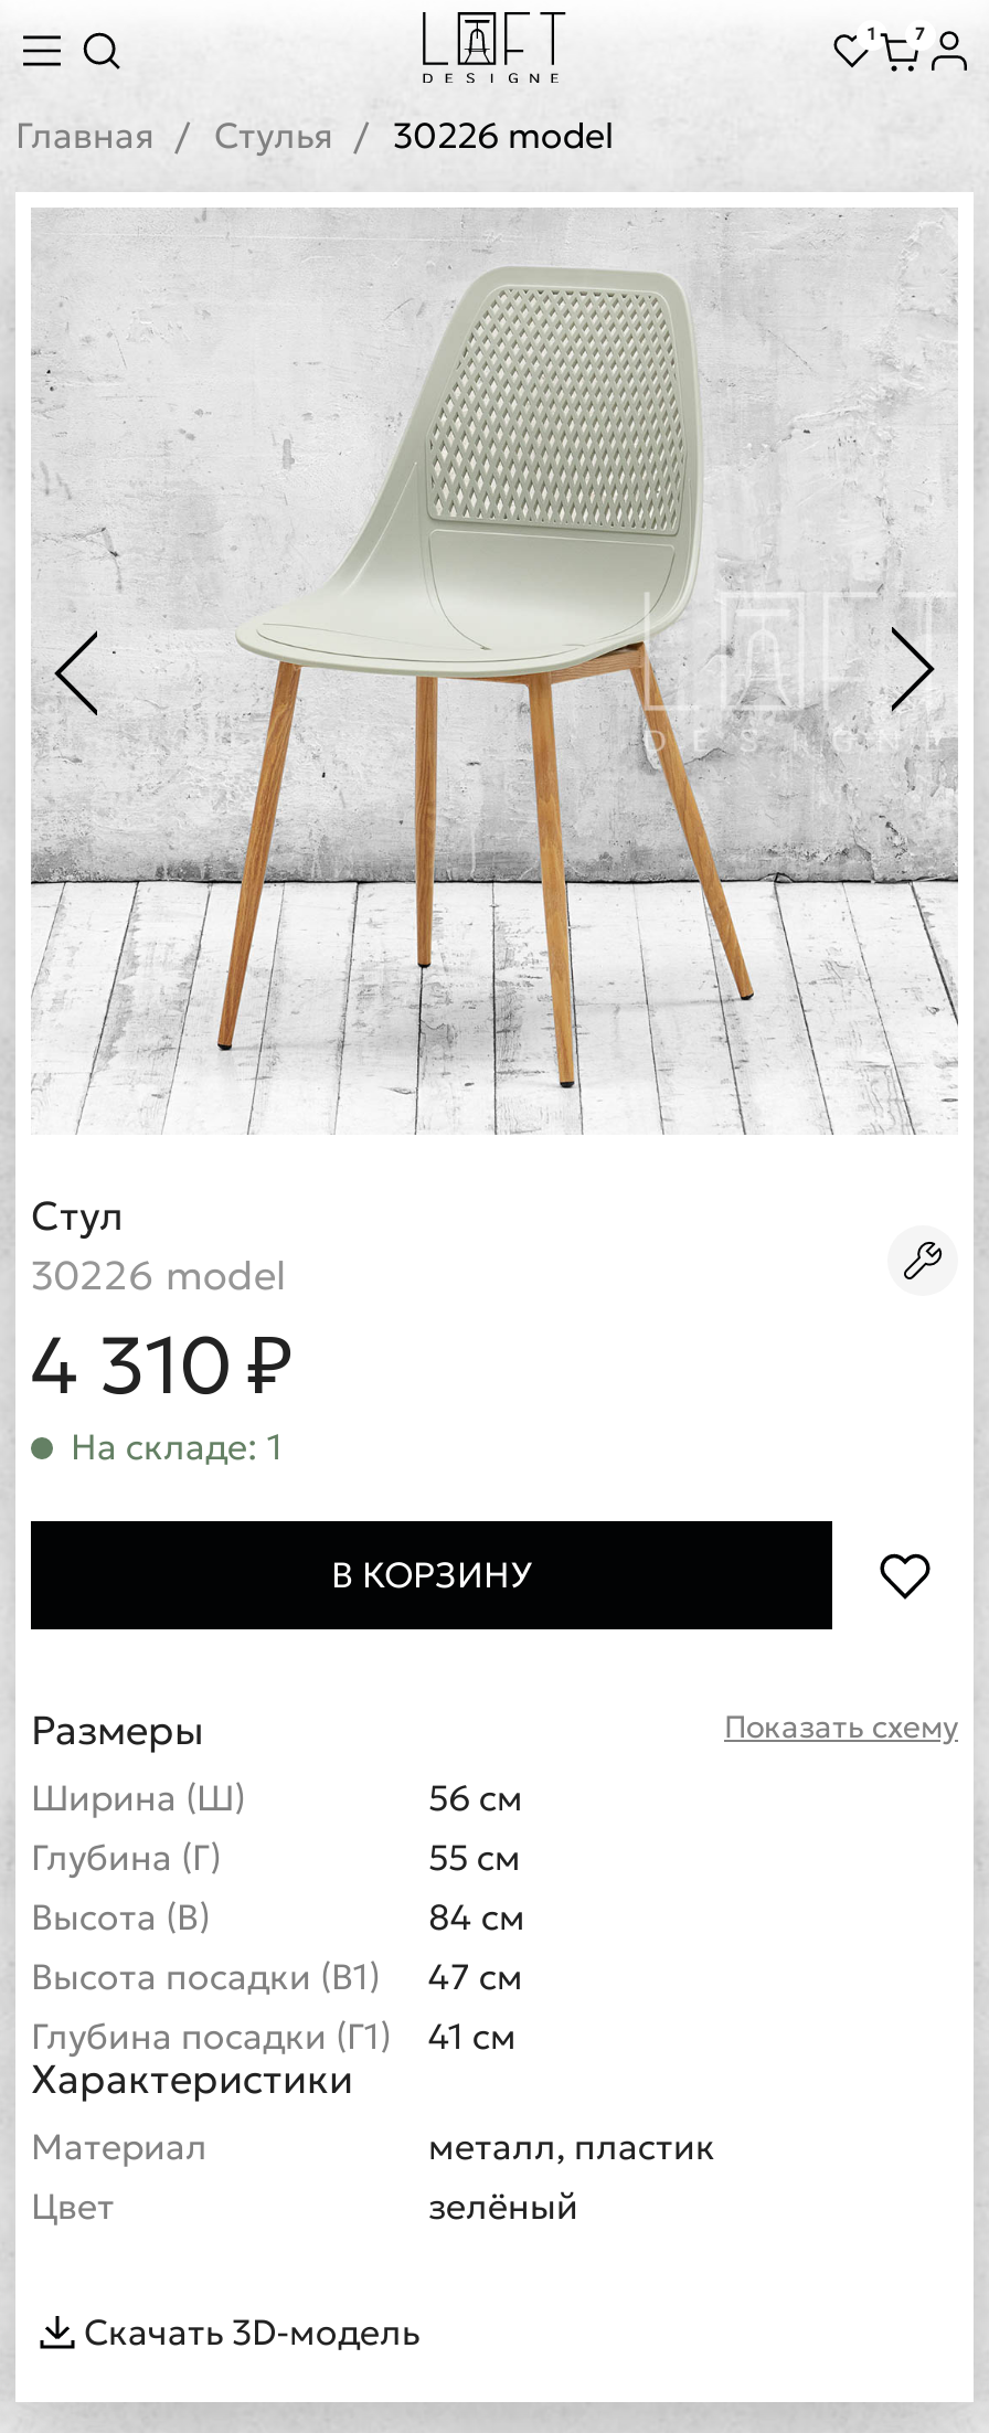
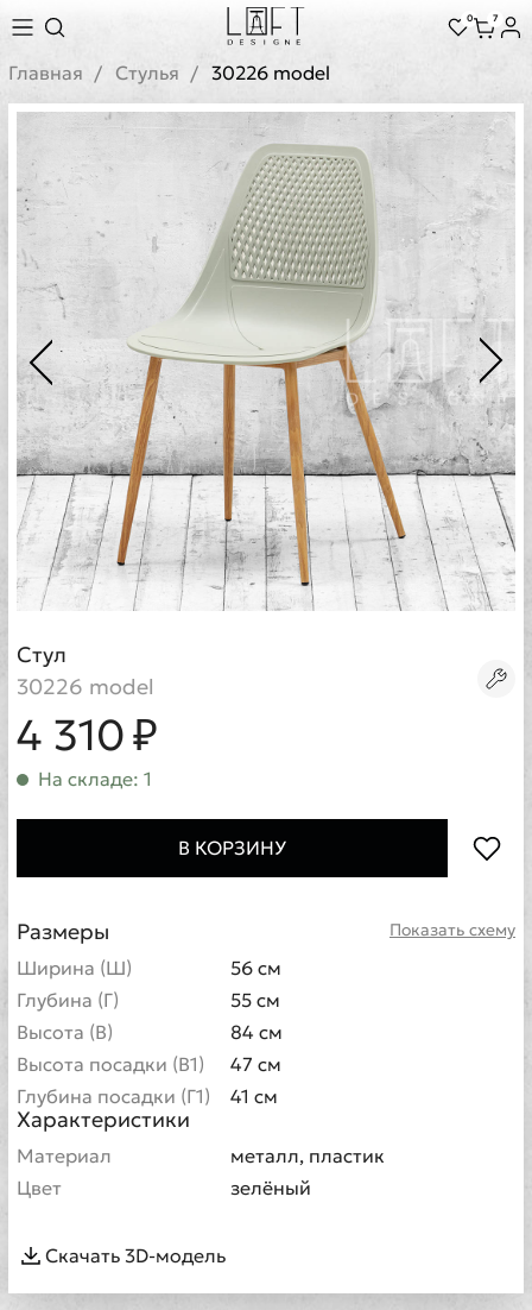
[868,22,926,44] 1 7 -> [466,12,498,24] 0 7

